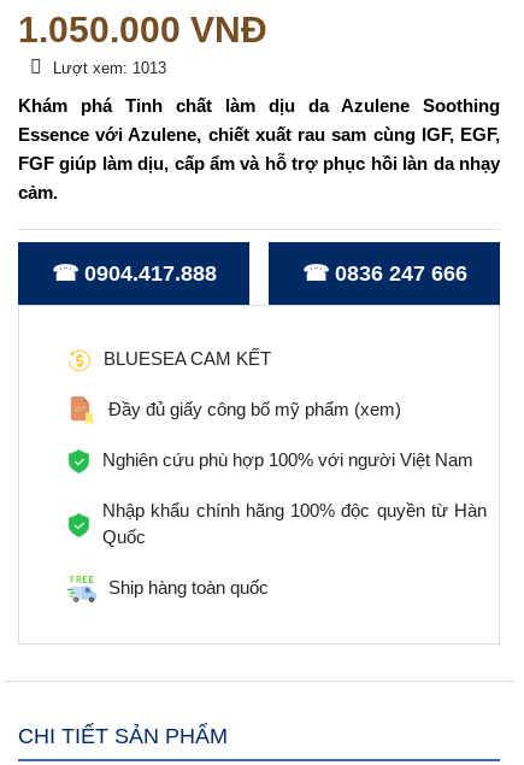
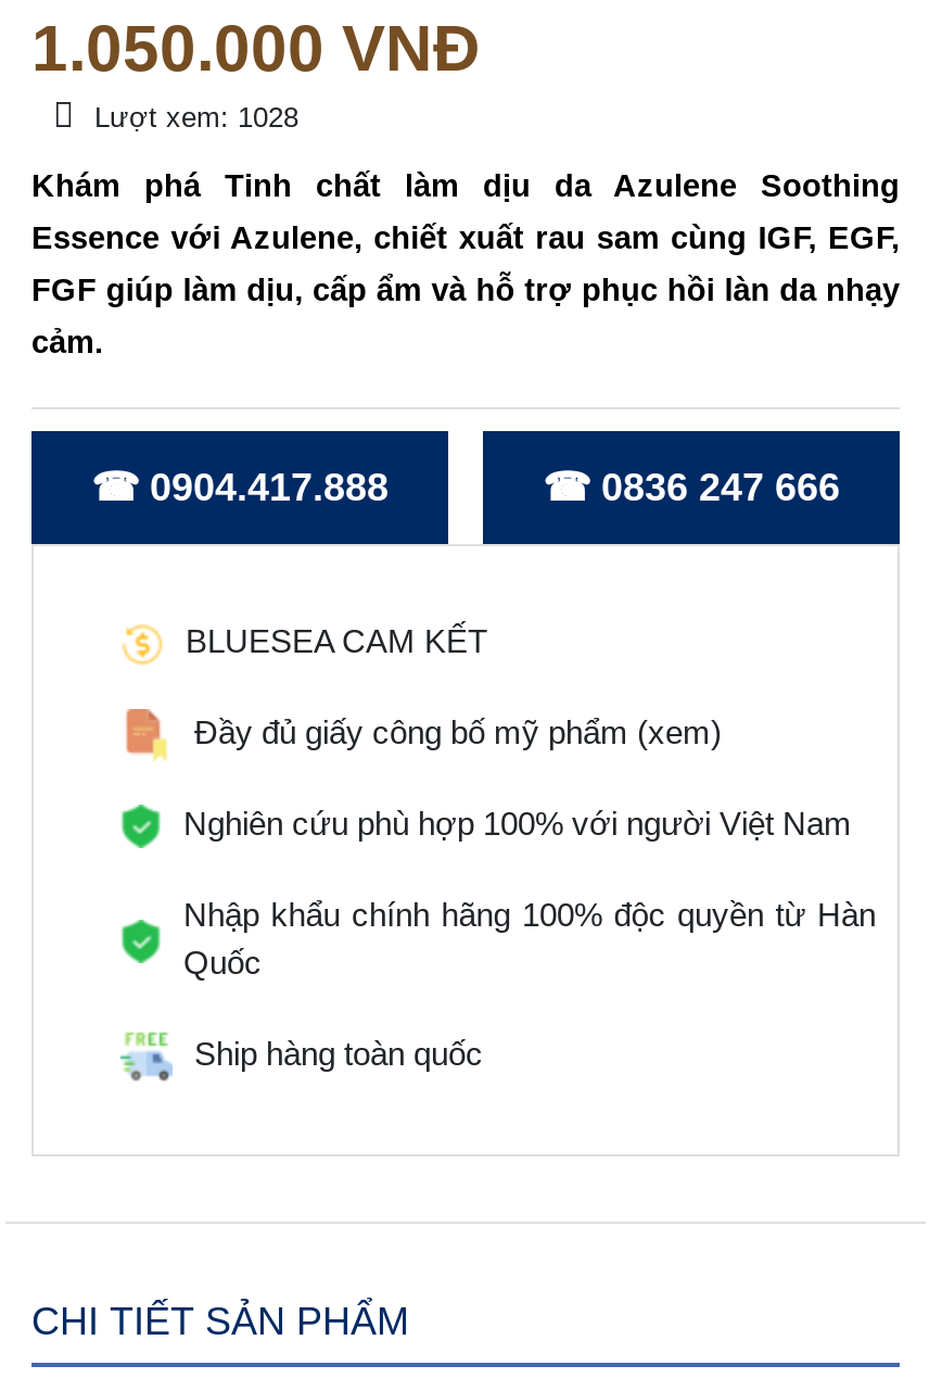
[53,59,166,77] Lượt xem: 1013 -> [94,102,298,134] Lượt xem: 1028

